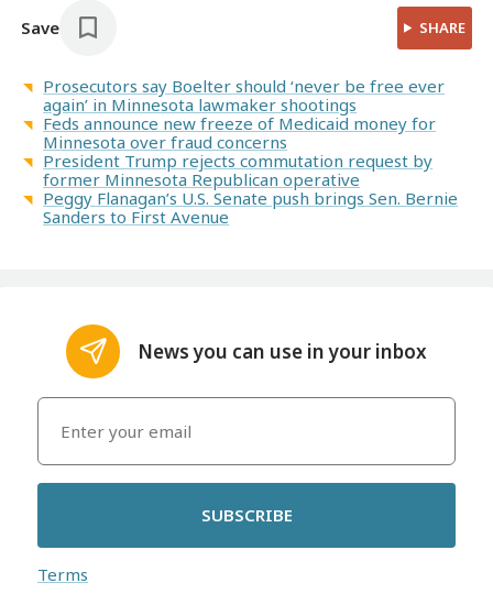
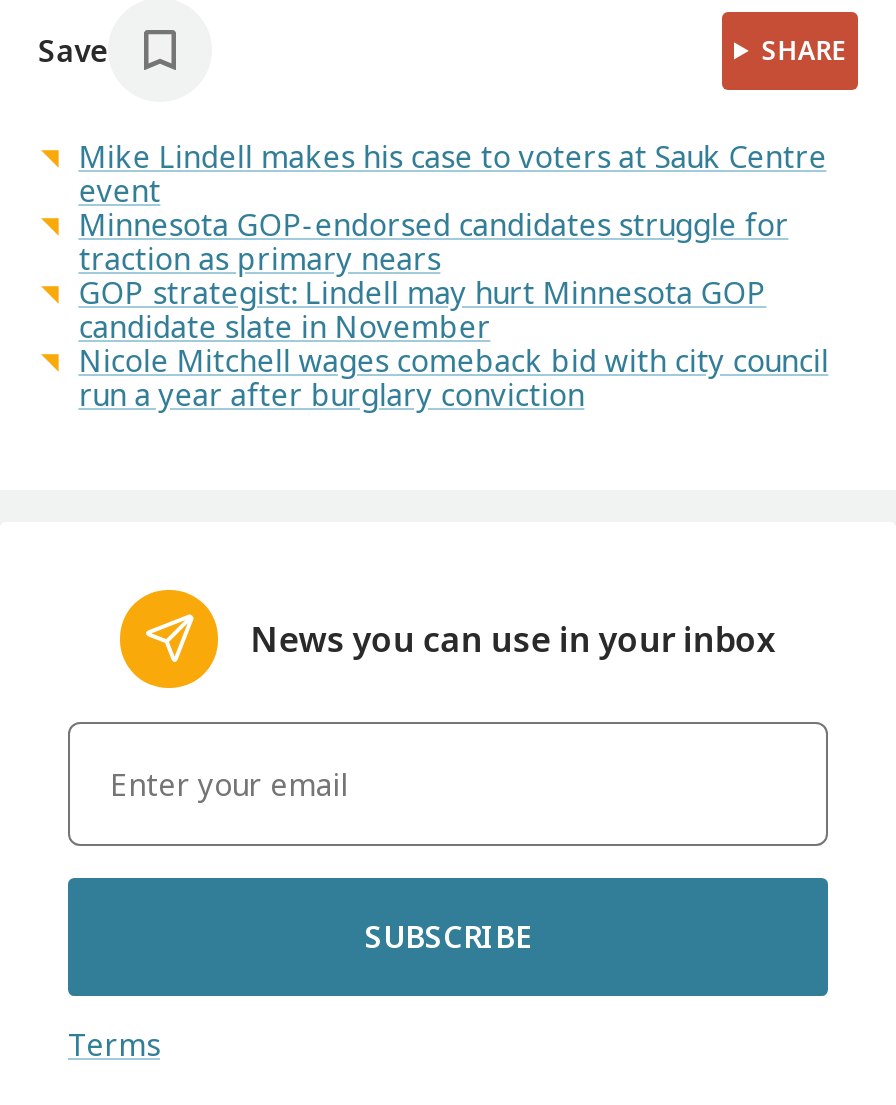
[43,75,458,228] Prosecutors say Boelter should ‘never be free ever | again’ in Minnesota lawmaker shootings | Feds announce new freeze of Medicaid money for | Minnesota over fraud concerns | President Trump rejects commutation request by | former Minnesota Republican operative | Peggy Flanagan’s U.S. Senate push brings Sen. Bernie | Sanders to First Avenue -> [78,137,828,415] Mike Lindell makes his case to voters at Sauk Centre | event | Minnesota GOP-endorsed candidates struggle for | traction as primary nears | GOP strategist: Lindell may hurt Minnesota GOP | candidate slate in November | Nicole Mitchell wages comeback bid with city council | run a year after burglary conviction

